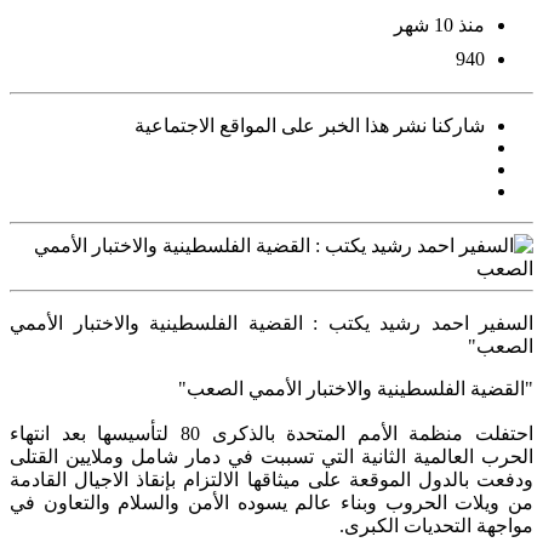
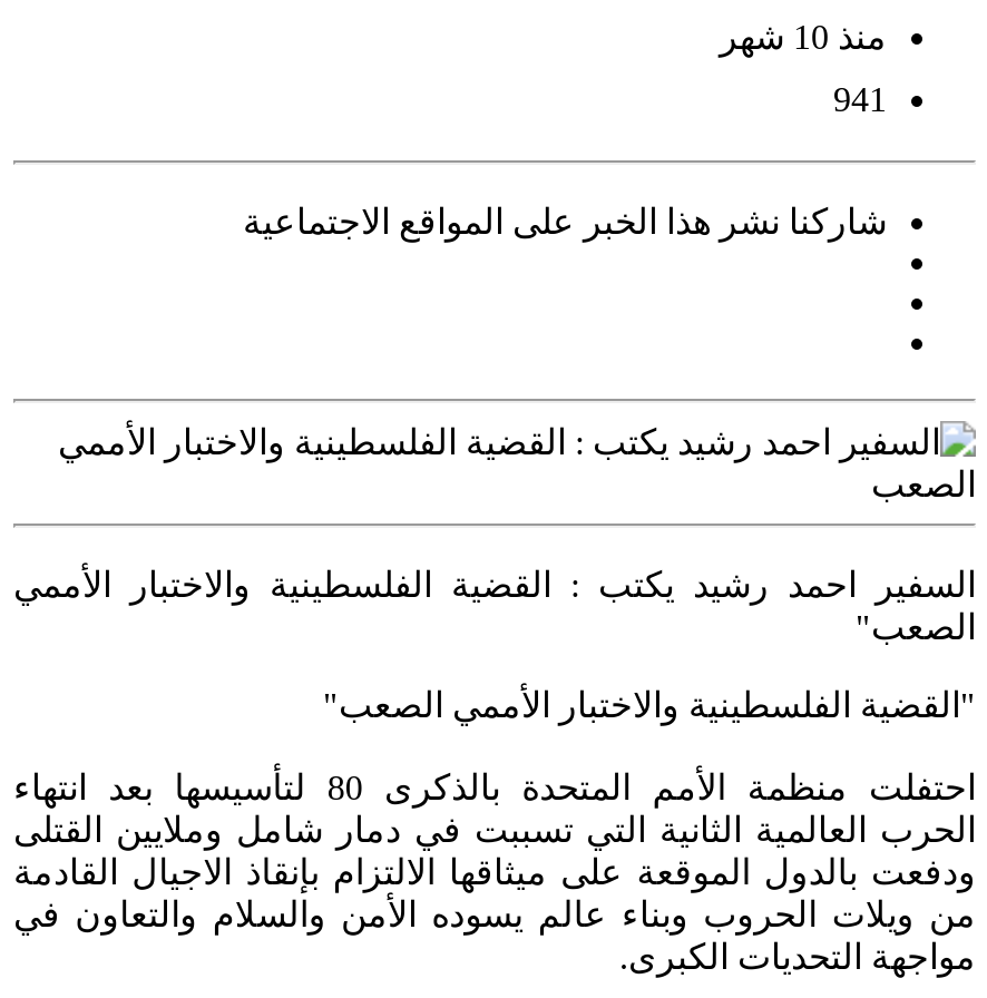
[456,48,485,69] 940 -> [833,80,887,118] 941

